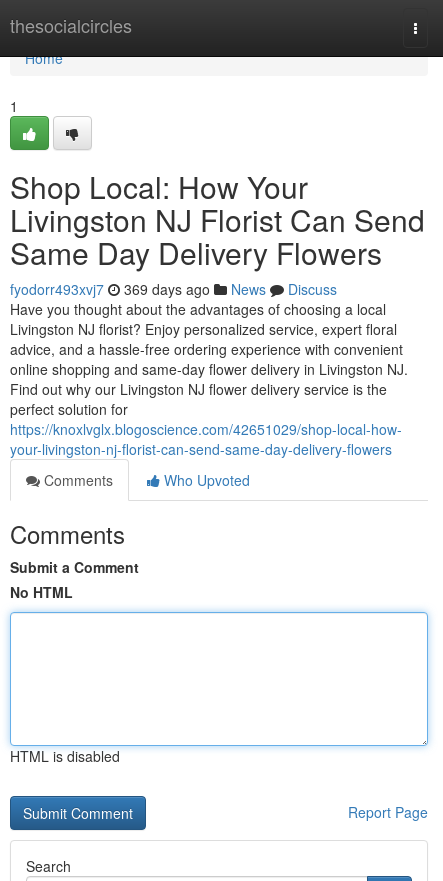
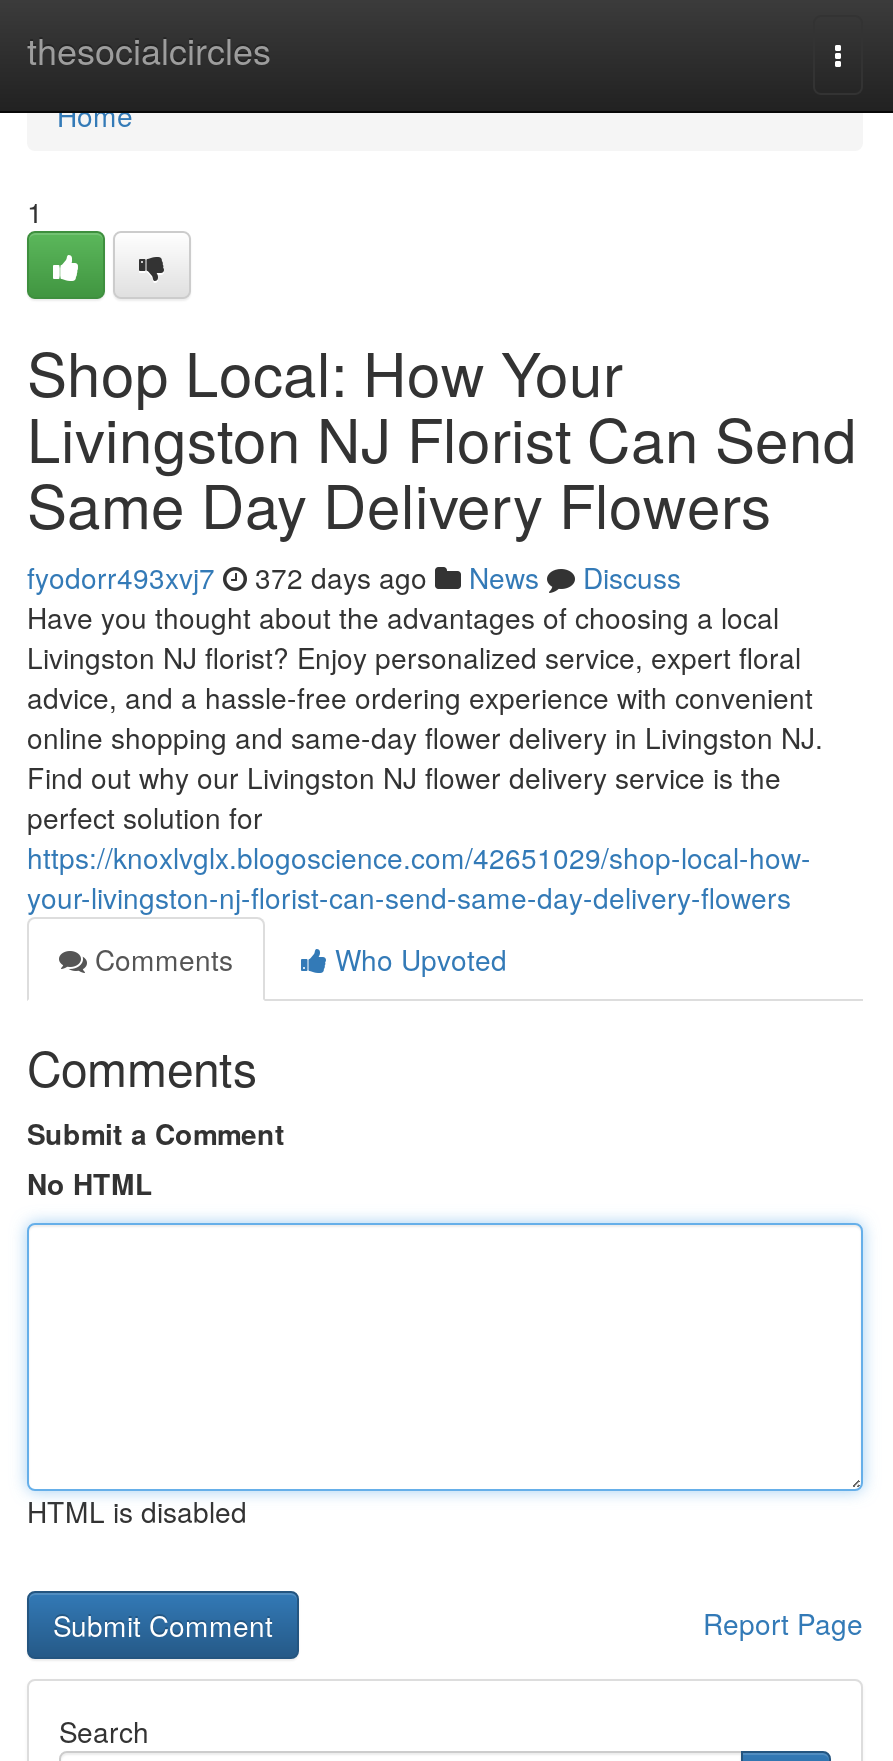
[10,279,337,299] fyodorr493xvj7 369 days ago News Discuss -> [27,557,681,597] fyodorr493xvj7 372 days ago News Discuss

